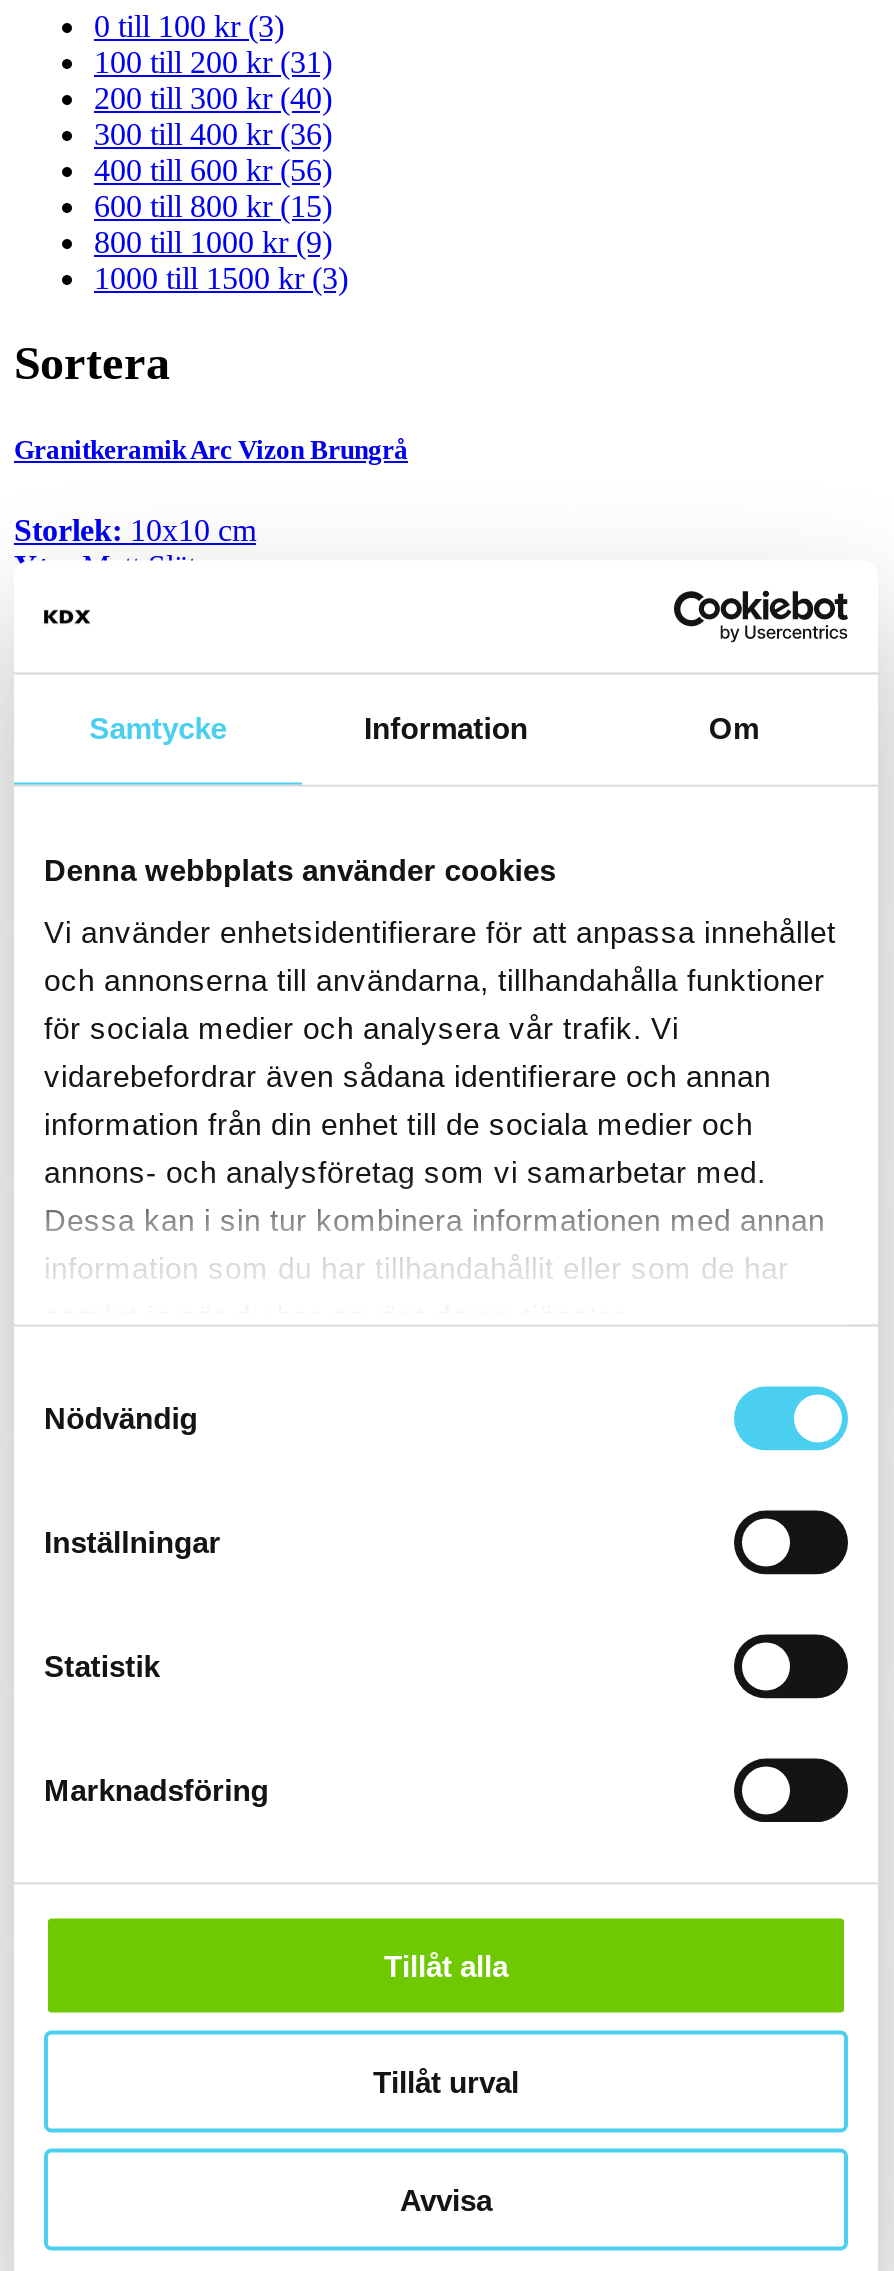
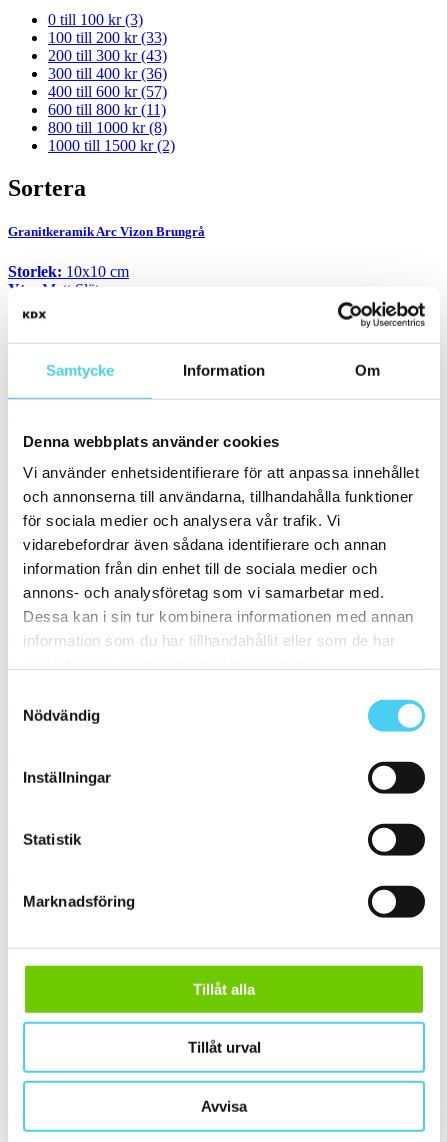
[94,45,332,79] 100 till 200 kr(31) -> [48,29,167,46] 100 till 200 kr(33)
[94,81,332,115] 200 till 300 kr (40) -> [48,47,167,64] 200 till 300 kr (43)
[94,153,332,187] 400 till 600 kr (56) -> [48,83,167,100] 400 till 600 kr (57)
[94,189,332,223] 600 till 800 kr (15) -> [48,101,166,118] 600 till 800 kr (11)
[94,225,332,259] 800 till 1000 kr (9) -> [48,119,167,136] 800 till 1000 kr (8)
[94,261,348,295] 1000 till 1500 kr (3) -> [48,137,175,154] 1000 till 1500 kr (2)

